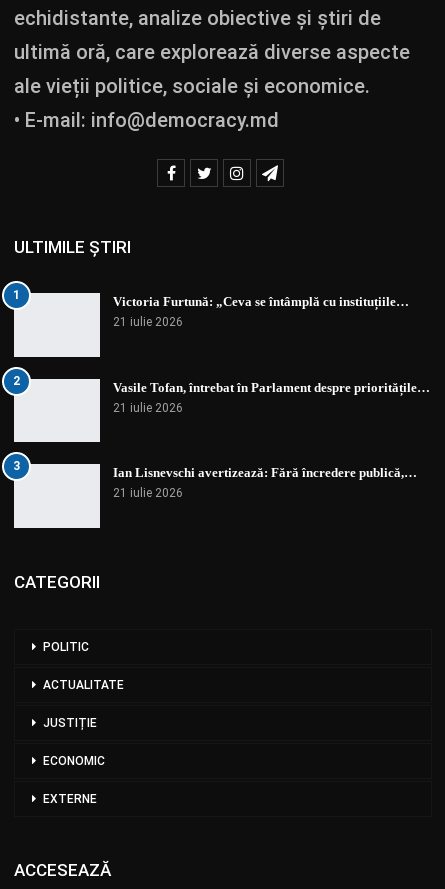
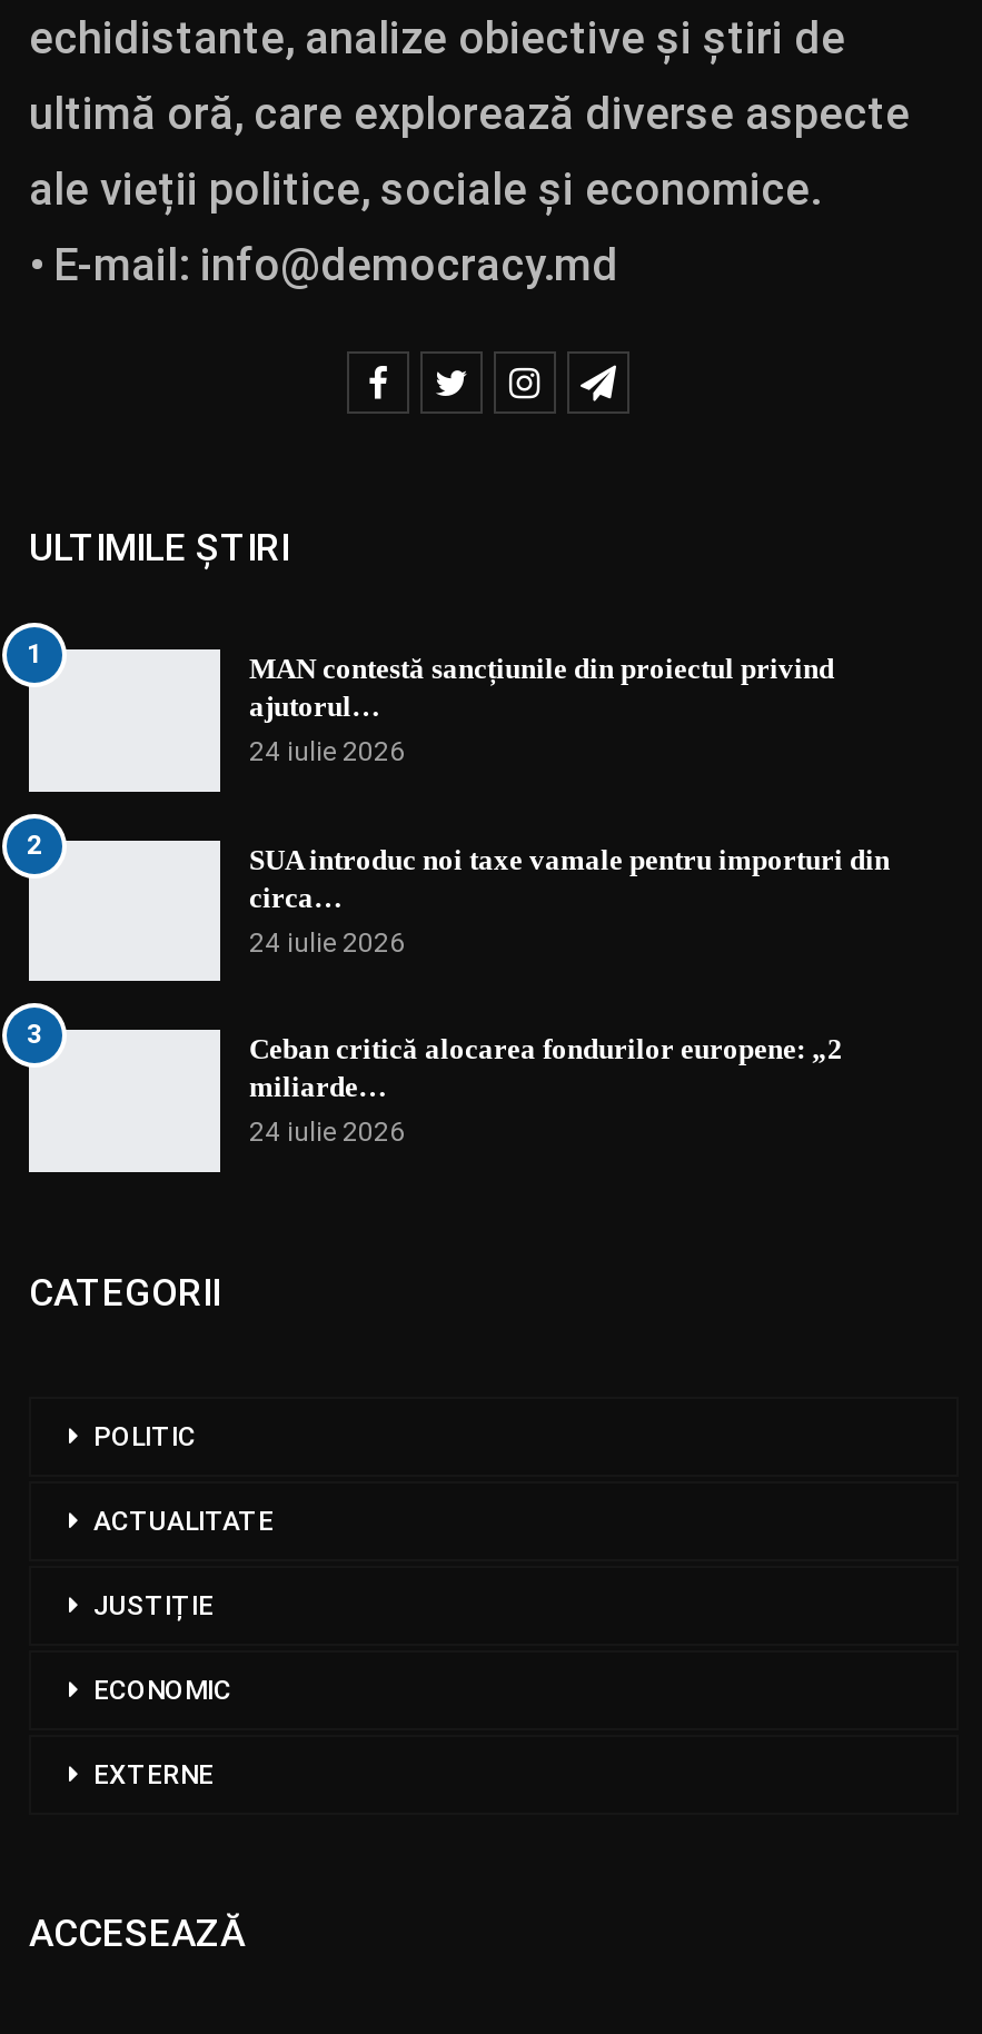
[113,294,409,329] Victoria Furtună: „Ceva se întâmplă cu instituțiile… | 21 iulie 2026 -> [249,652,834,768] MAN contestă sancțiunile din proiectul privind | ajutorul… | 24 iulie 2026
[113,380,430,415] Vasile Tofan, întrebat în Parlament despre prioritățile… | 21 iulie 2026 -> [249,843,890,958] SUA introduc noi taxe vamale pentru importuri din | circa… | 24 iulie 2026
[113,465,417,500] Ian Lisnevschi avertizează: Fără încredere publică,… | 21 iulie 2026 -> [249,1033,843,1149] Ceban critică alocarea fondurilor europene: „2 | miliarde… | 24 iulie 2026

